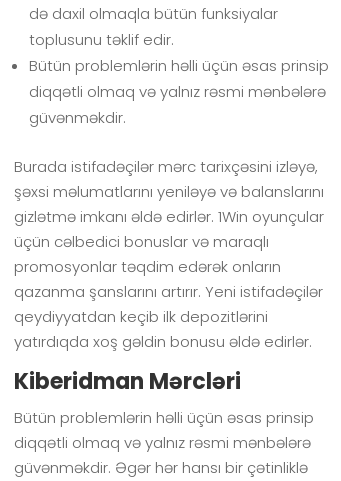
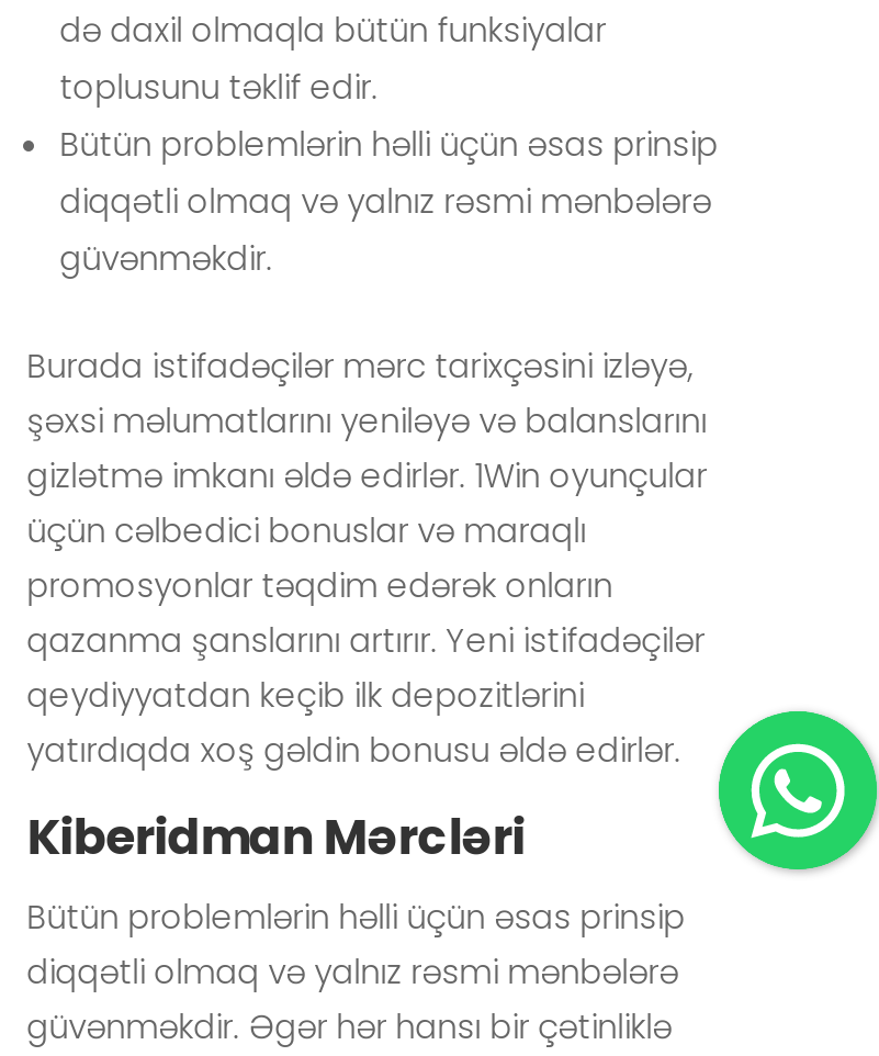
none -> [717,709,872,874] [image]

